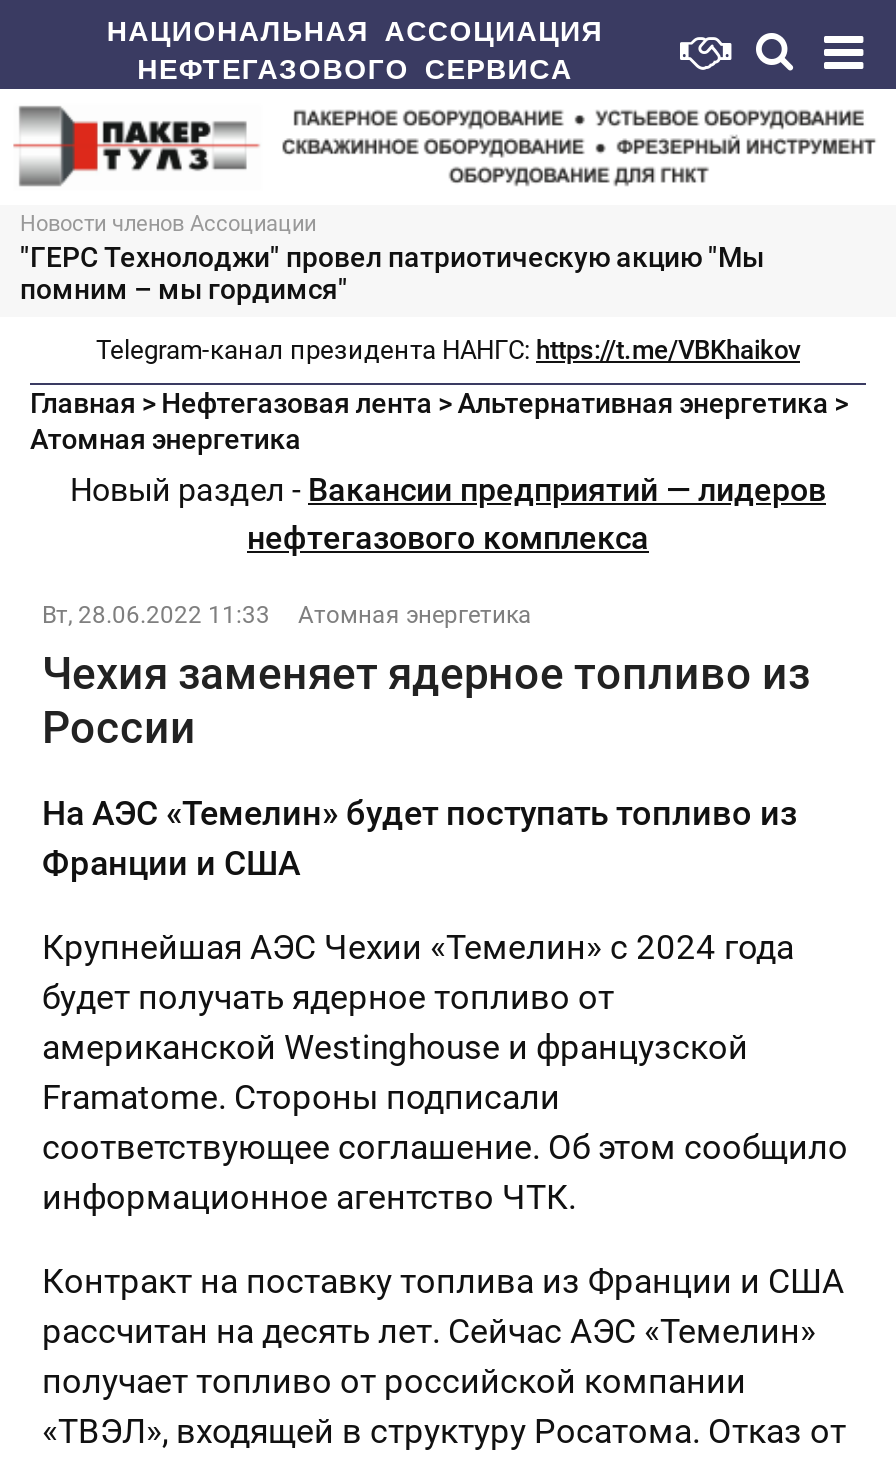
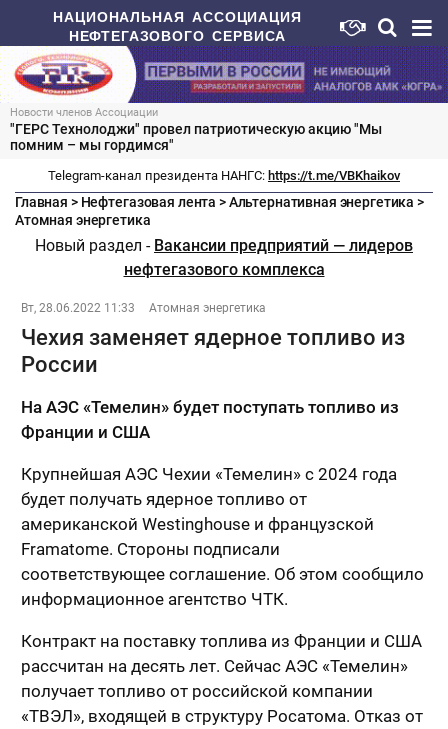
[14,87,890,203] [image] -> [10,46,445,104] [image]

